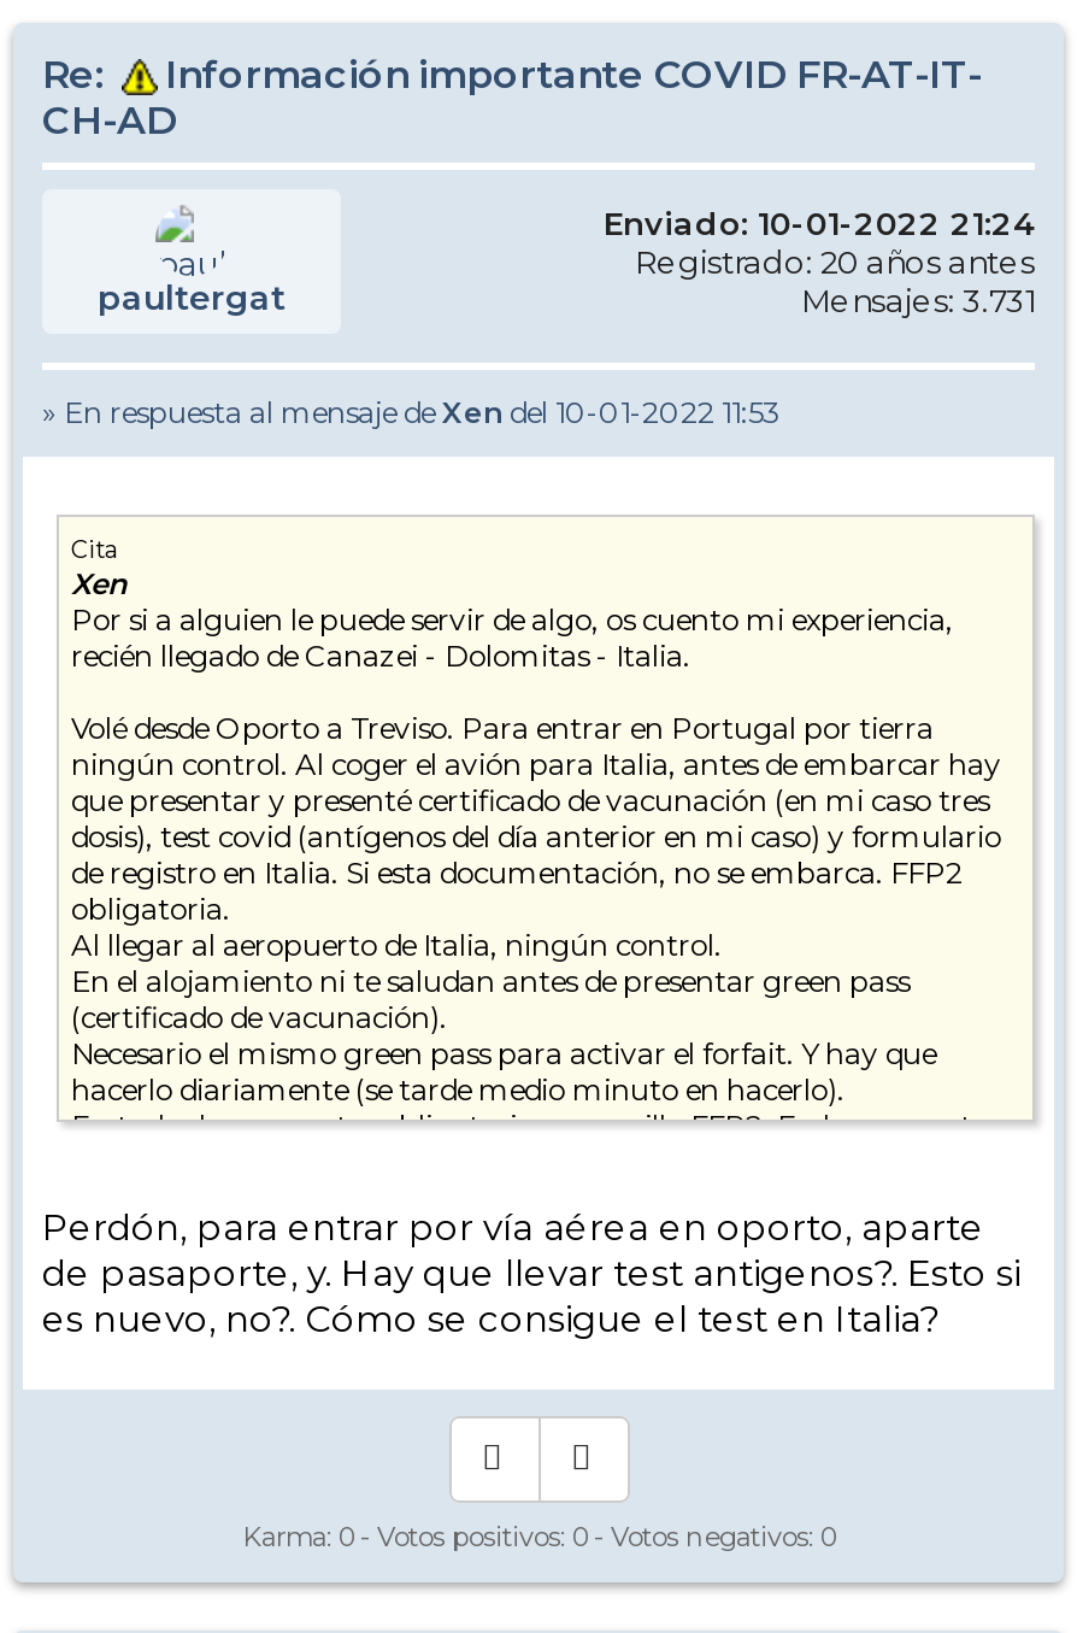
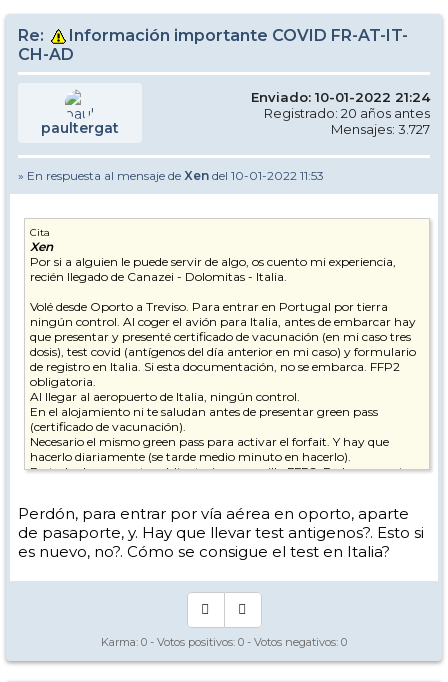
[801,281,1035,319] Mensajes: 3.731 -> [331,121,430,137] Mensajes: 3.727

